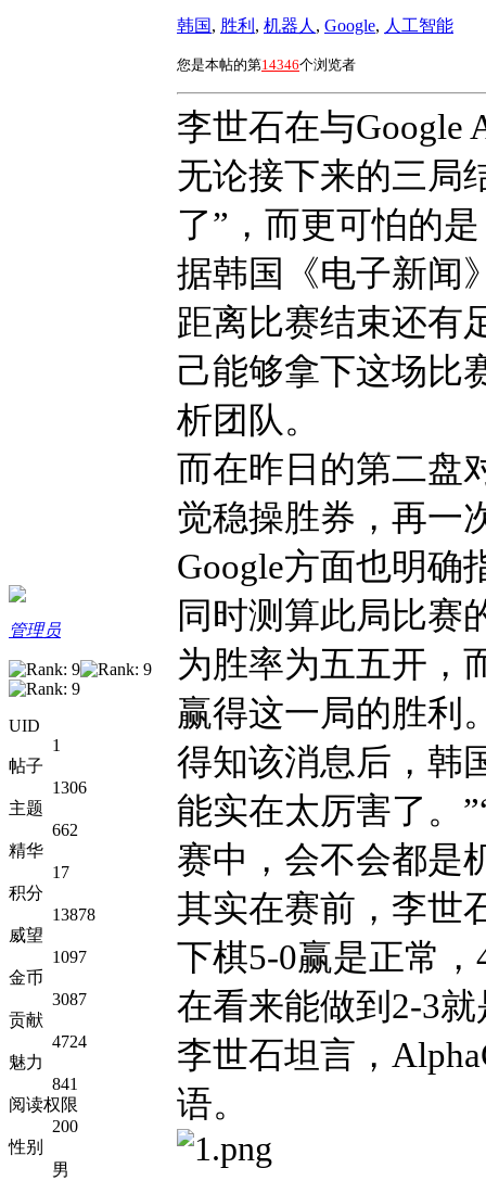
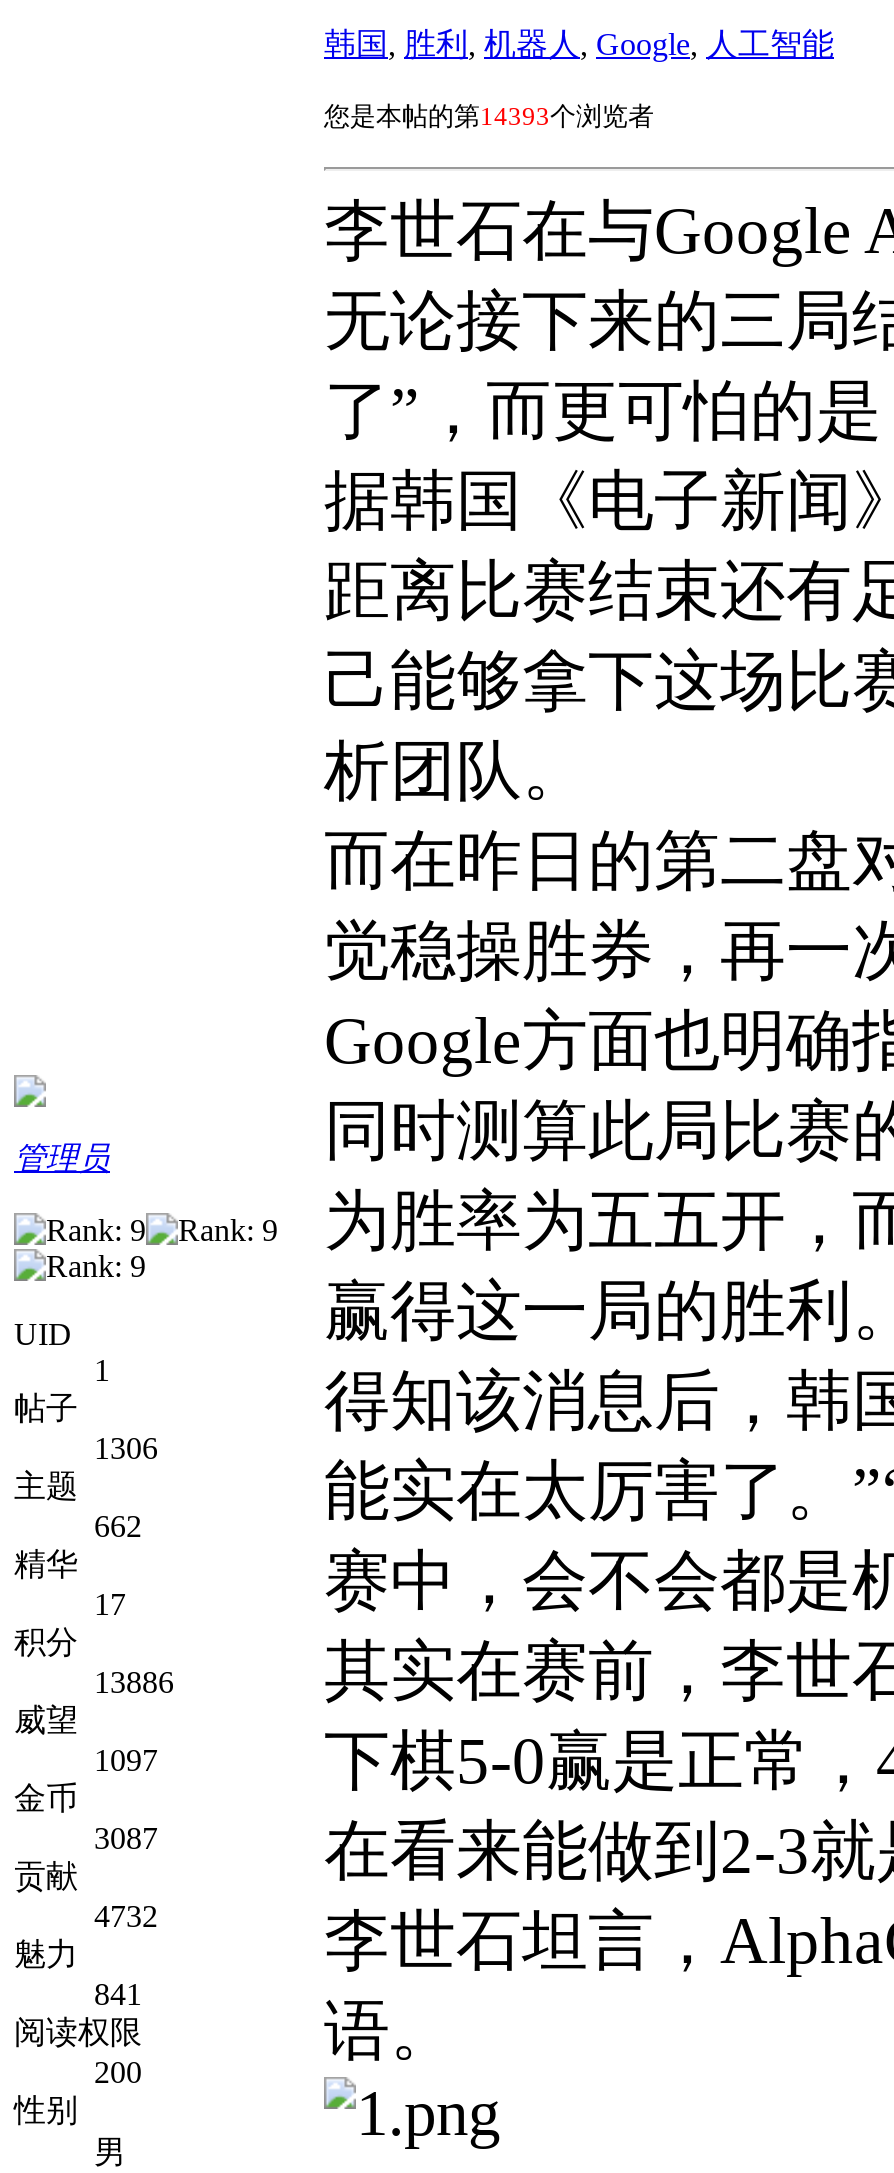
[177,56,356,73] 您是本帖的第14346个浏览者 -> [324,101,654,131] 您是本帖的第14393个浏览者
[52,905,100,924] 13878 -> [94,1665,182,1699] 13886
[52,1032,95,1051] 4724 -> [94,1899,174,1933] 4732

